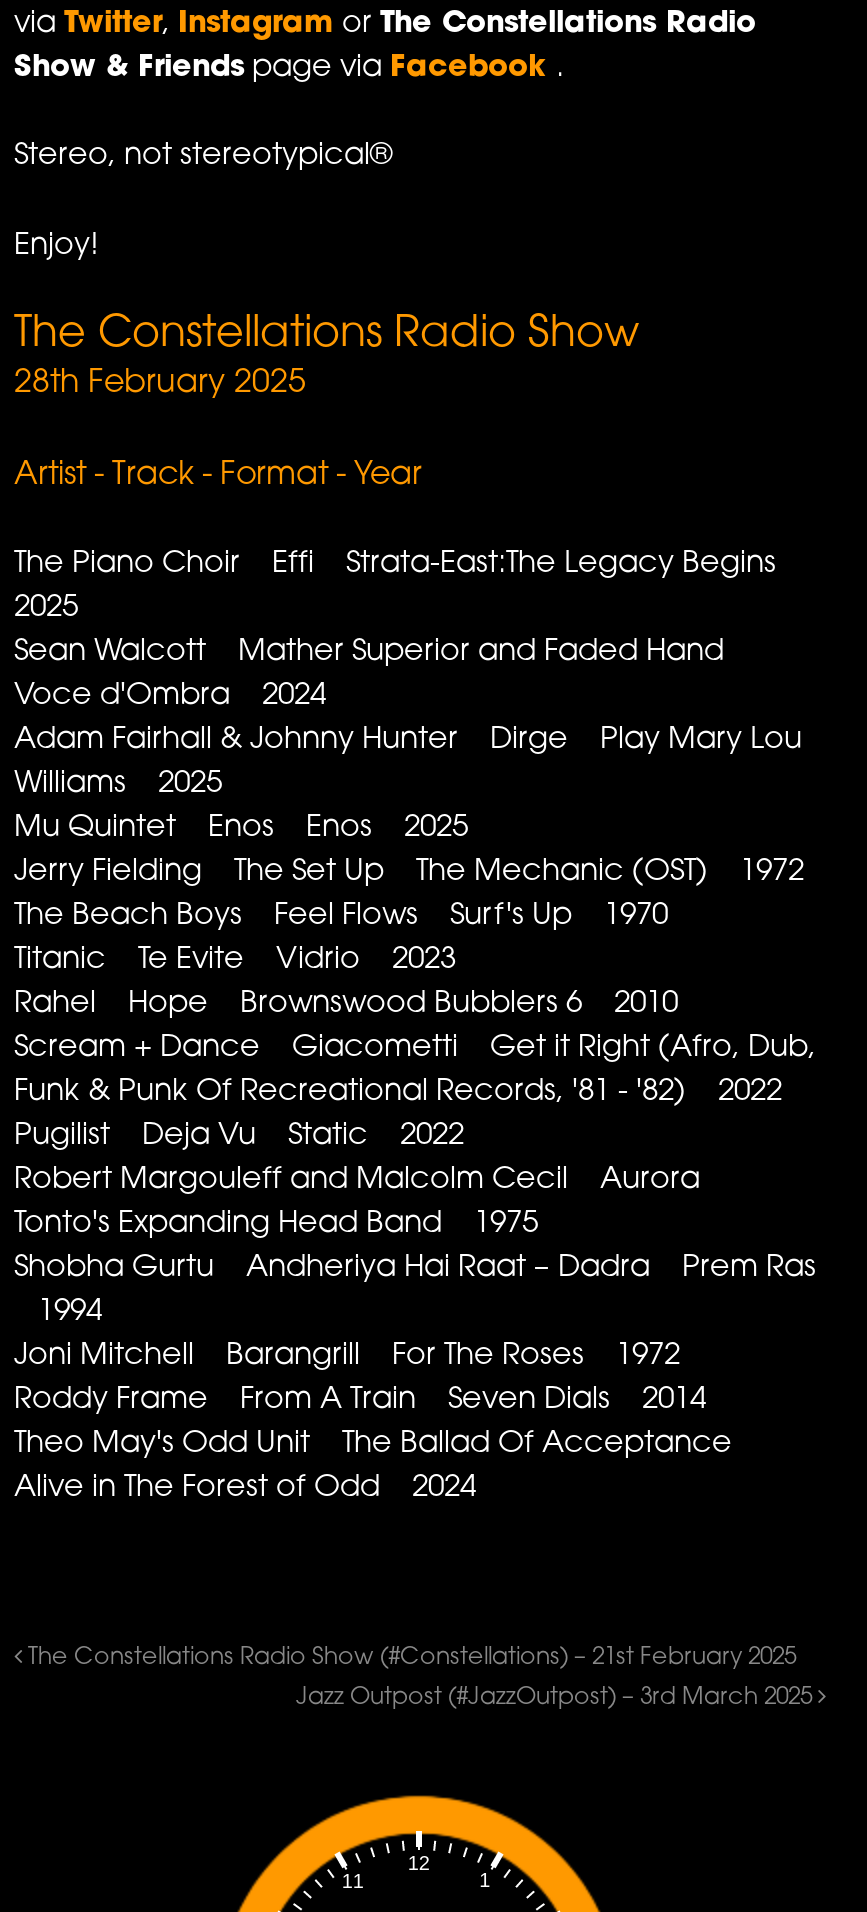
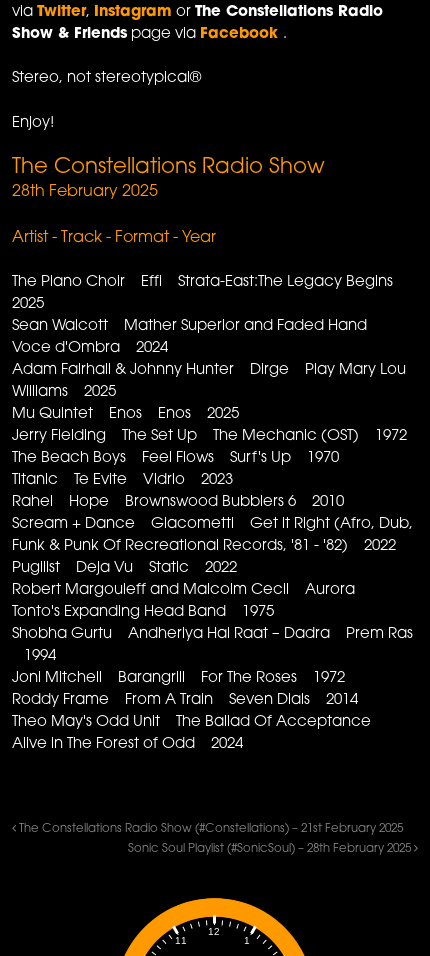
[296,1685,818,1709] Jazz Outpost (#JazzOutpost) – 3rd March 2025 -> [128,843,414,855] Sonic Soul Playlist (#SonicSoul) – 28th February 2025

